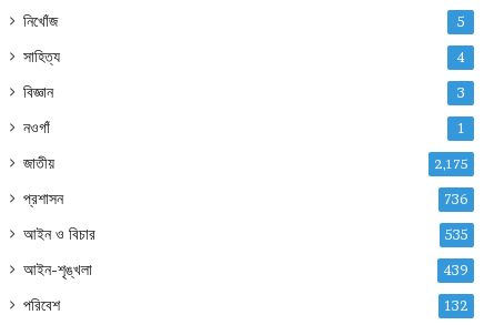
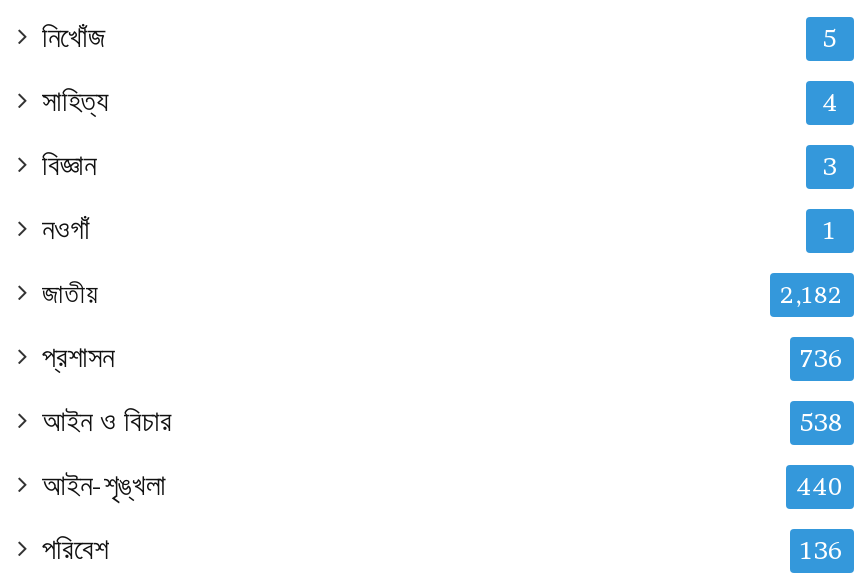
[434,156,468,172] 2,175 -> [780,281,844,309] 2,182
[445,226,468,243] 535 -> [800,407,844,437] 538
[443,262,468,278] 439 -> [796,471,844,501] 440
[444,297,468,314] 132 -> [800,535,844,565] 136

